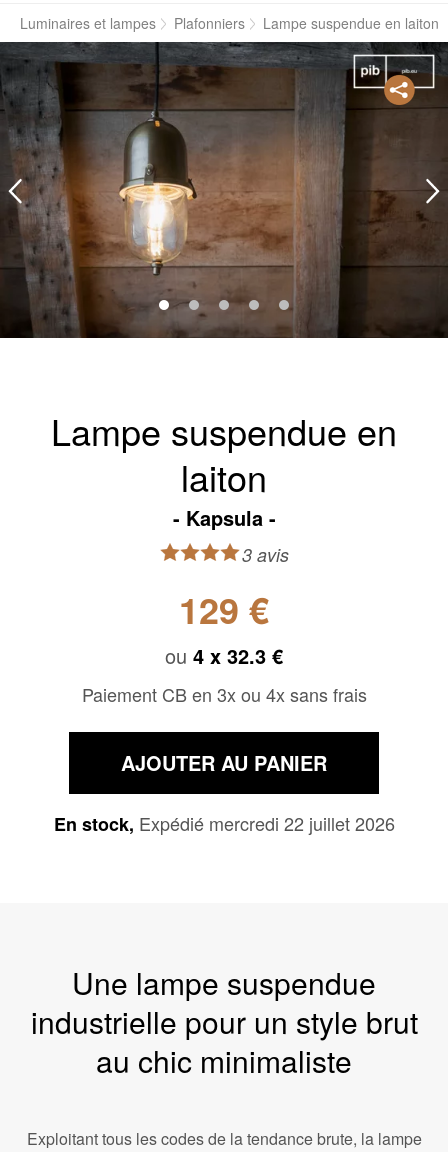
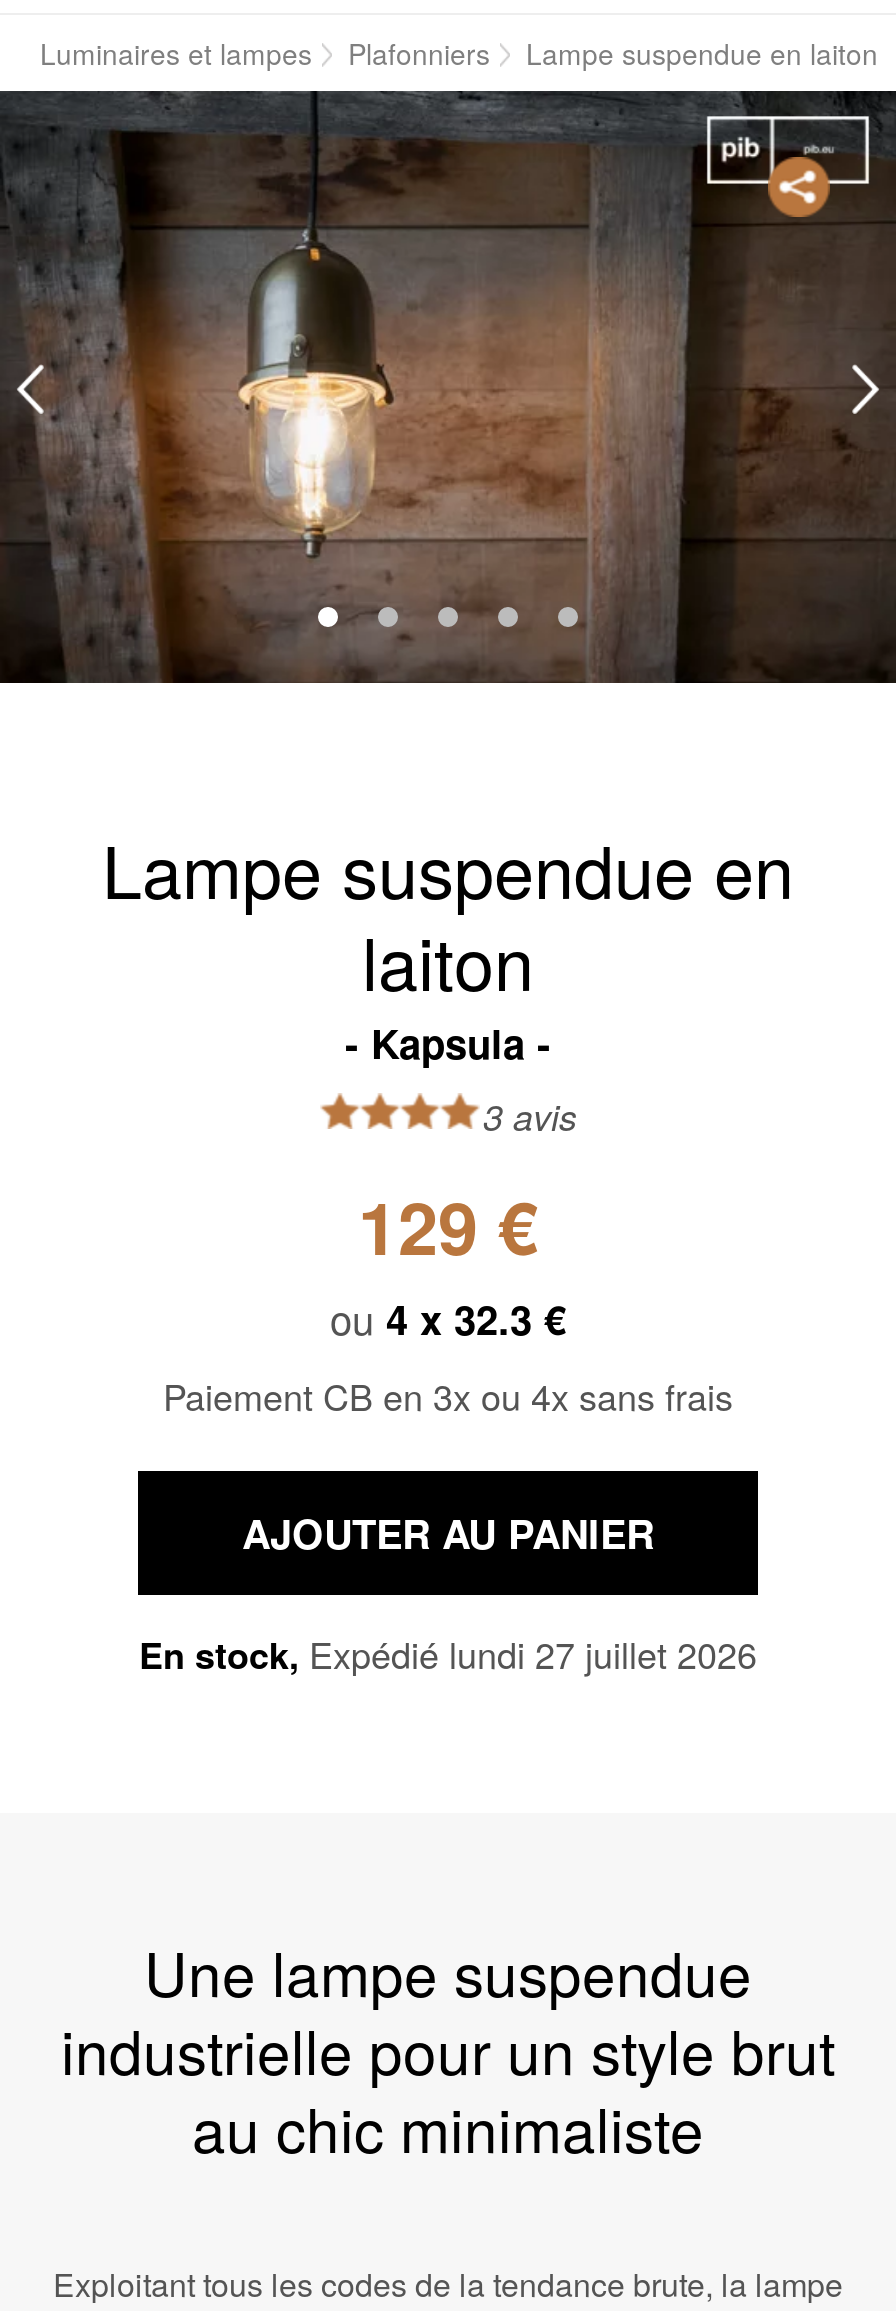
[53,810,394,837] En stock, Expédié mercredi 22 juillet 2026 -> [139,1626,757,1680] En stock, Expédié lundi 27 juillet 2026

